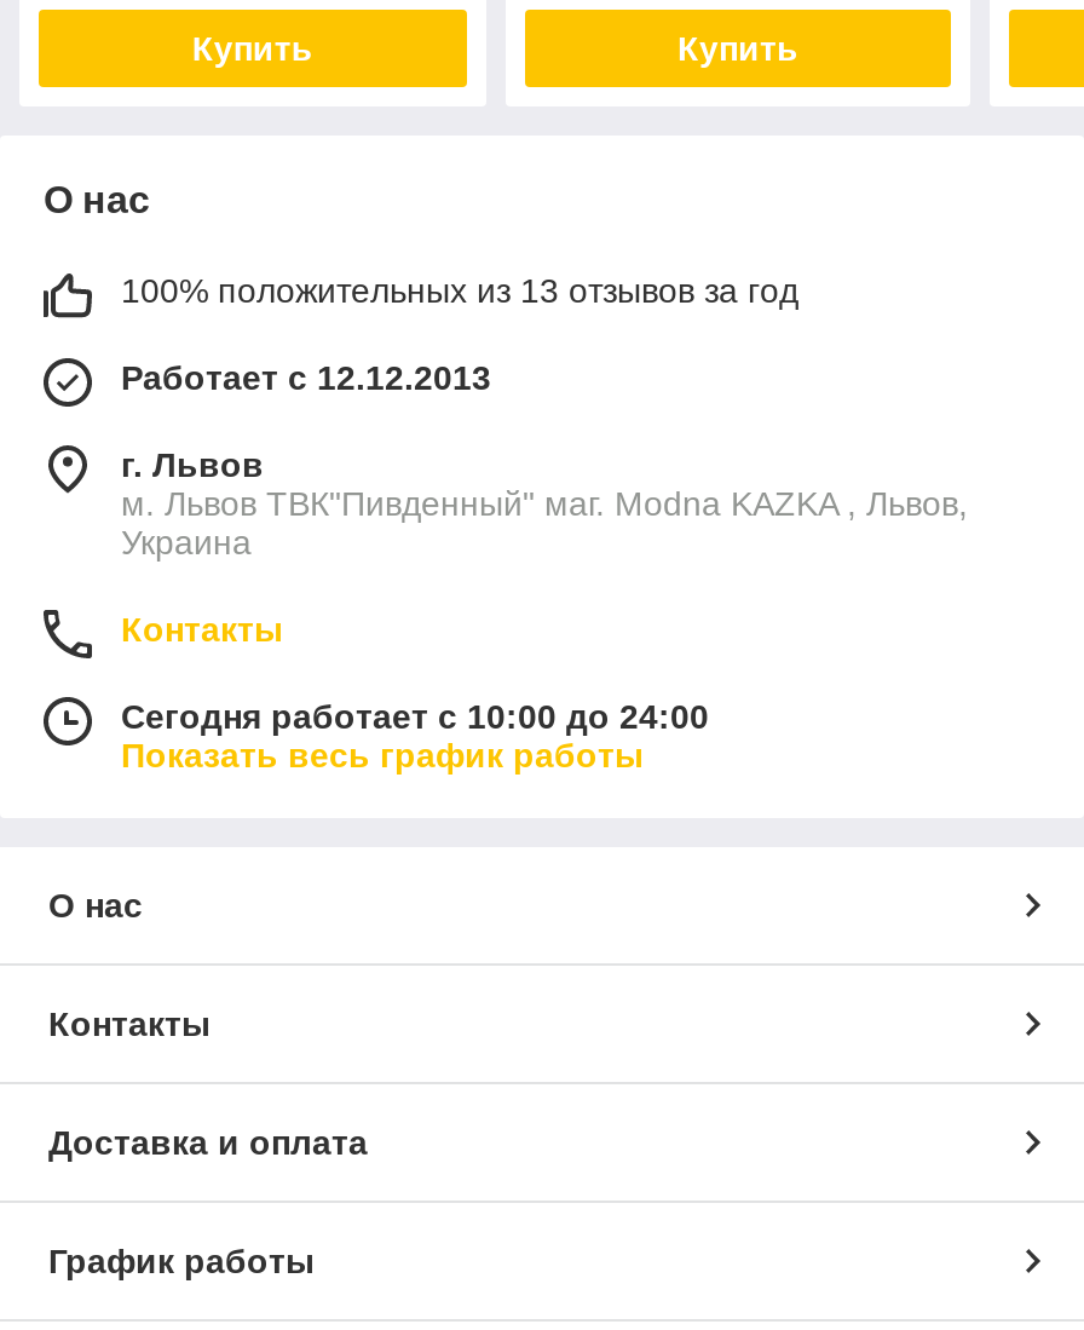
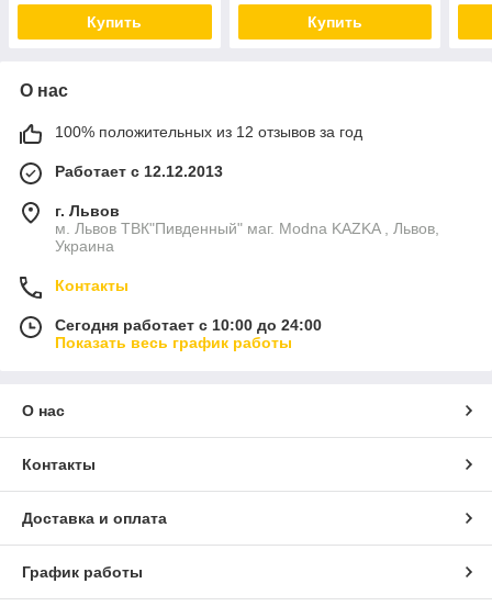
[121,271,798,309] 100% положительных из 13 отзывов за год -> [55,123,362,140] 100% положительных из 12 отзывов за год

